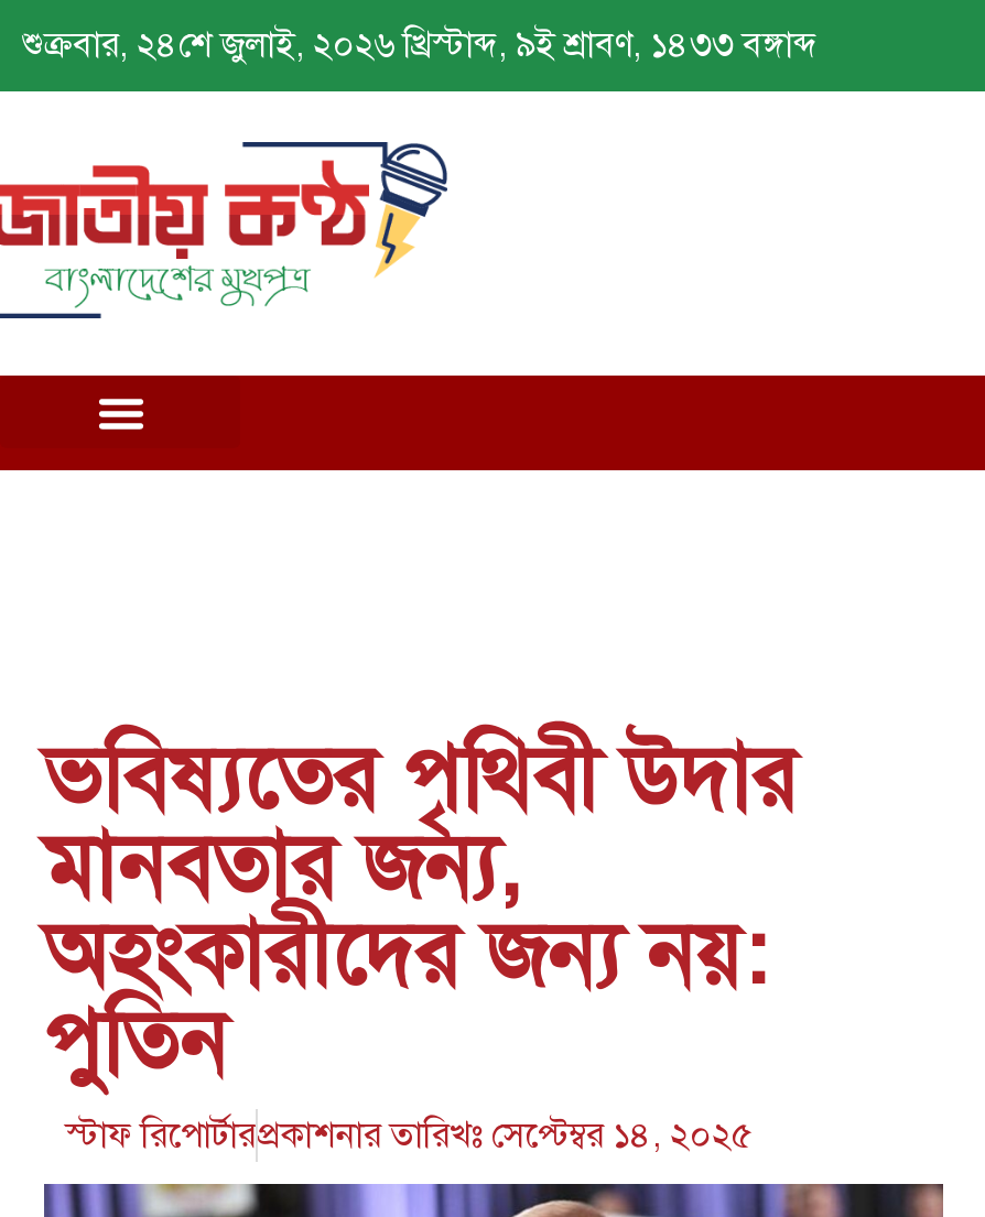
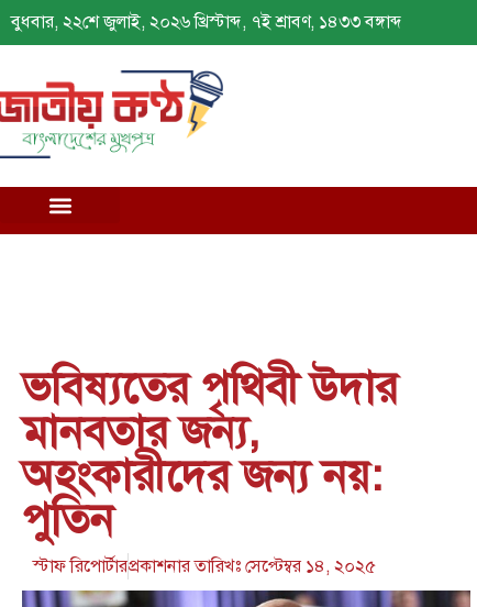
[22,21,818,67] শুক্রবার, ২৪শে জুলাই, ২০২৬ খ্রিস্টাব্দ, ৯ই শ্রাবণ, ১৪৩৩ বঙ্গাব্দ -> [11,10,402,33] বুধবার, ২২শে জুলাই, ২০২৬ খ্রিস্টাব্দ, ৭ই শ্রাবণ, ১৪৩৩ বঙ্গাব্দ

